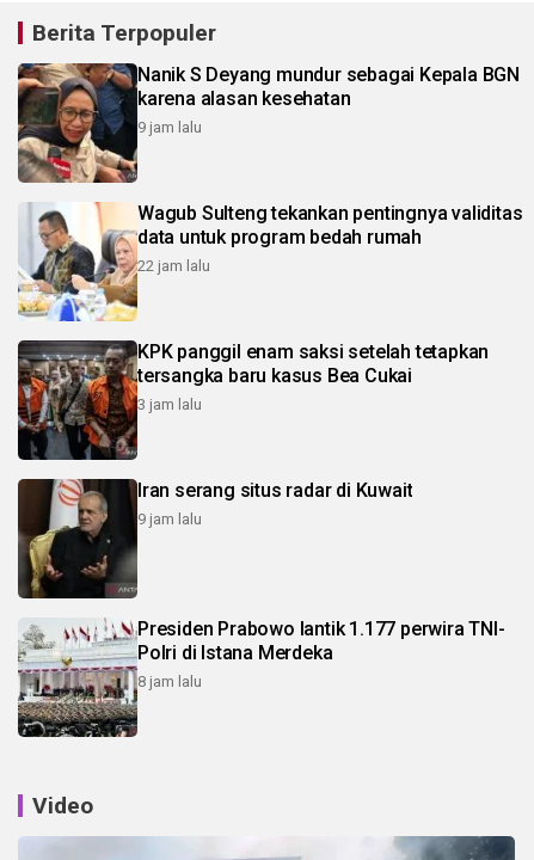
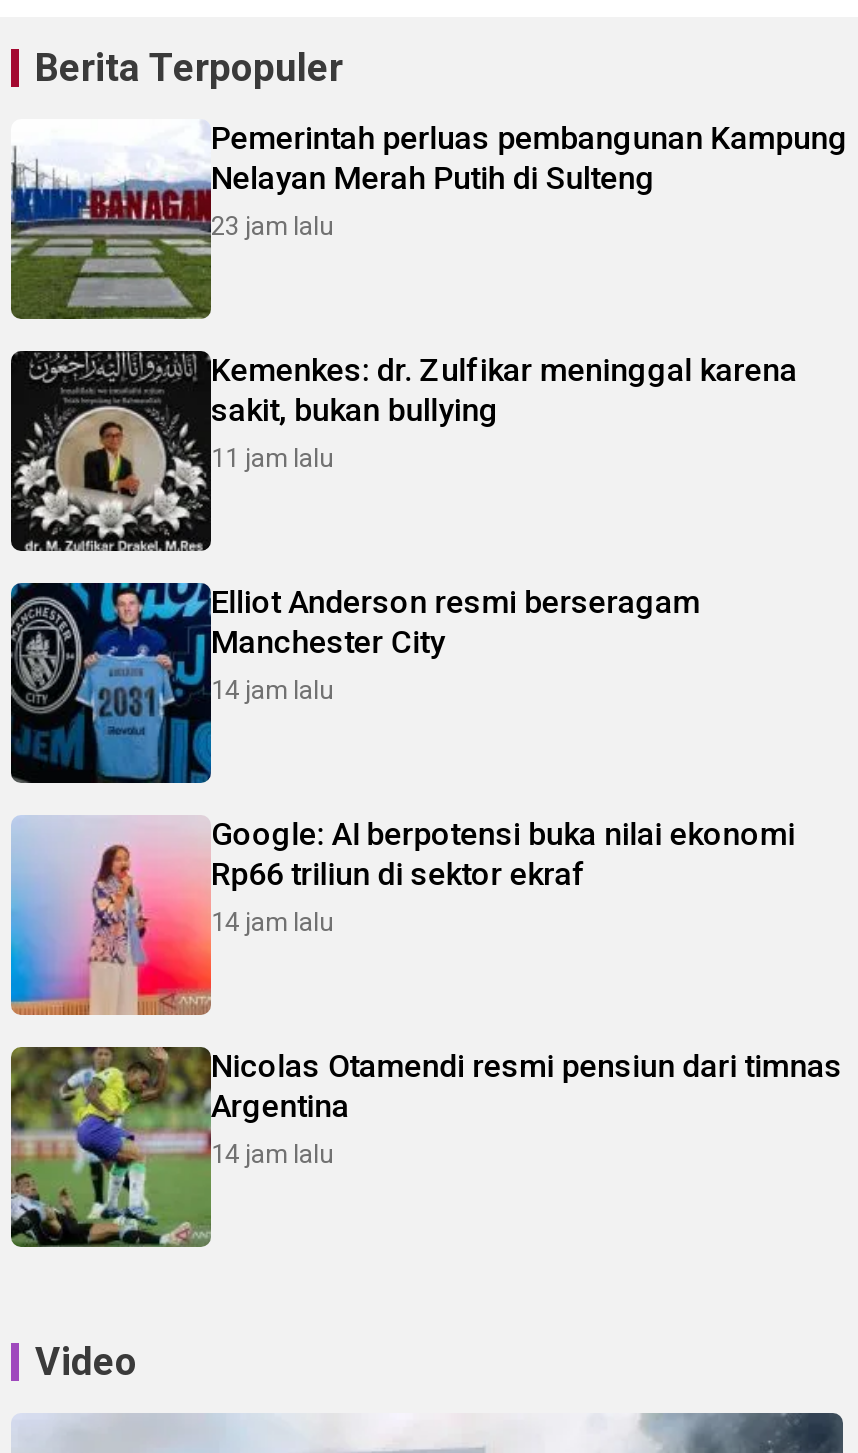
[17,62,520,184] [image] | Nanik S Deyang mundur sebagai Kepala BGN | karena alasan kesehatan | 9 jam lalu -> [9,118,848,321] [image] | Pemerintah perluas pembangunan Kampung | Nelayan Merah Putih di Sulteng | 23 jam lalu
[17,202,523,322] [image] | Wagub Sulteng tekankan pentingnya validitas | data untuk program bedah rumah | 22 jam lalu -> [9,349,797,553] [image] | Kemenkes: dr. Zulfikar meninggal karena | sakit, bukan bullying | 11 jam lalu
[17,339,489,460] [image] | KPK panggil enam saksi setelah tetapkan | tersangka baru kasus Bea Cukai | 3 jam lalu -> [9,581,700,783] [image] | Elliot Anderson resmi berseragam | Manchester City | 14 jam lalu
[17,478,413,600] [image] | Iran serang situs radar di Kuwait | 9 jam lalu -> [9,814,795,1017] [image] | Google: AI berpotensi buka nilai ekonomi | Rp66 triliun di sektor ekraf | 14 jam lalu
[18,617,505,737] [image] | Presiden Prabowo lantik 1.177 perwira TNI- | Polri di Istana Merdeka | 8 jam lalu -> [9,1045,842,1247] [image] | Nicolas Otamendi resmi pensiun dari timnas | Argentina | 14 jam lalu

